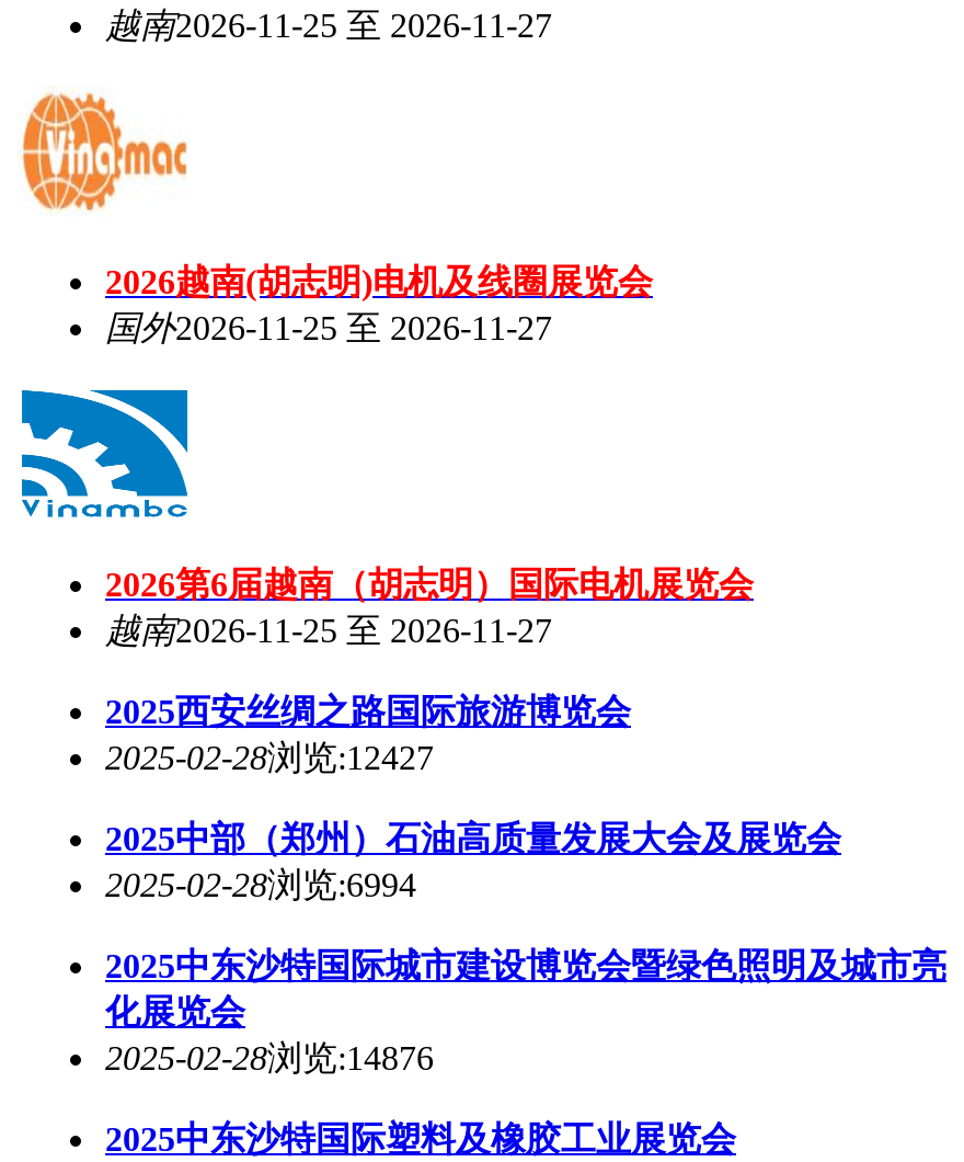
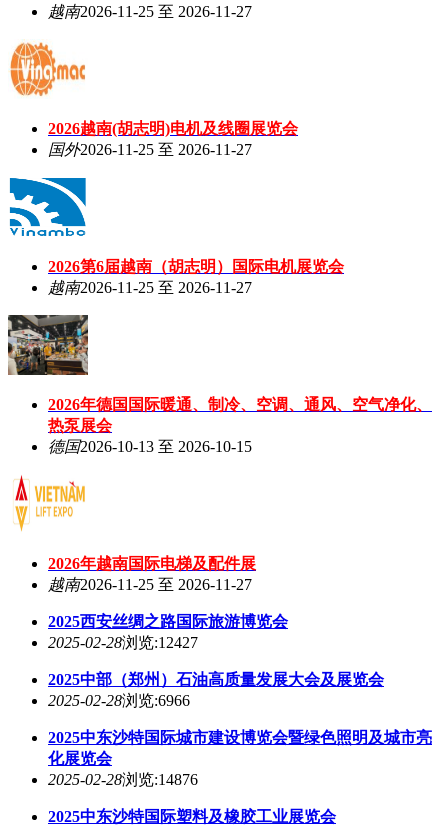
none -> [7,314,432,454] [image] | 2026年德国国际暖通、制冷、空调、通风、空气净化、 | 热泵展会 | 德国2026-10-13 至 2026-10-15
none -> [14,475,256,592] [image] | 2026年越南国际电梯及配件展 | 越南2026-11-25 至 2026-11-27
[105,865,416,902] 2025-02-28浏览:6994 -> [48,691,190,708] 2025-02-28浏览:6966

